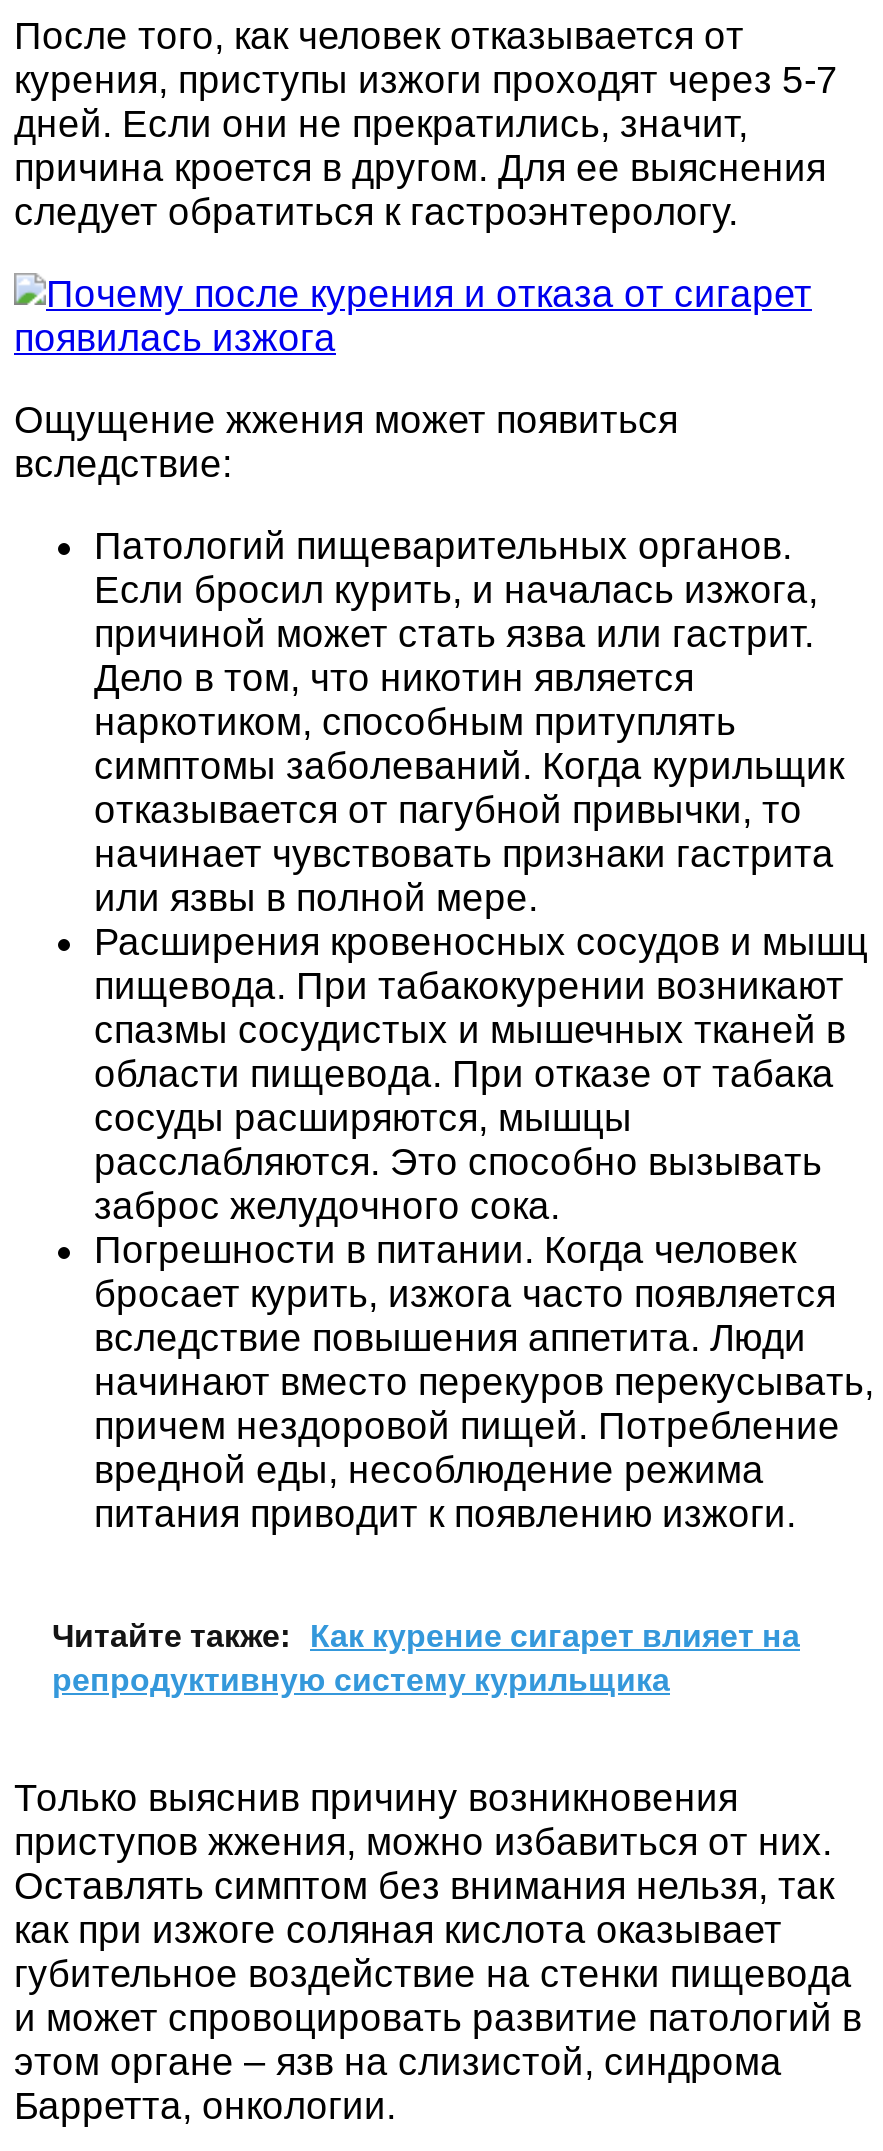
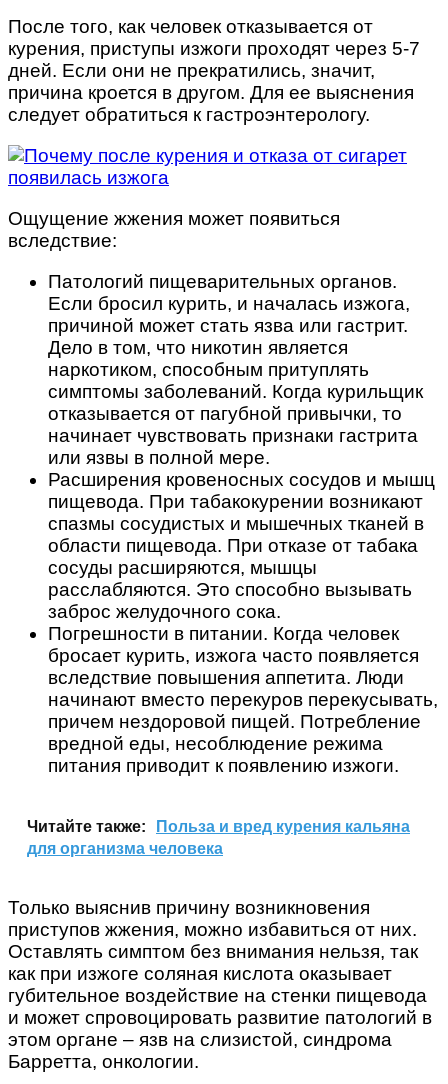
[52,1619,800,1697] Читайте также: Как курение сигарет влияет на | репродуктивную систему курильщика -> [27,818,410,857] Читайте также: Польза и вред курения кальяна | для организма человека

